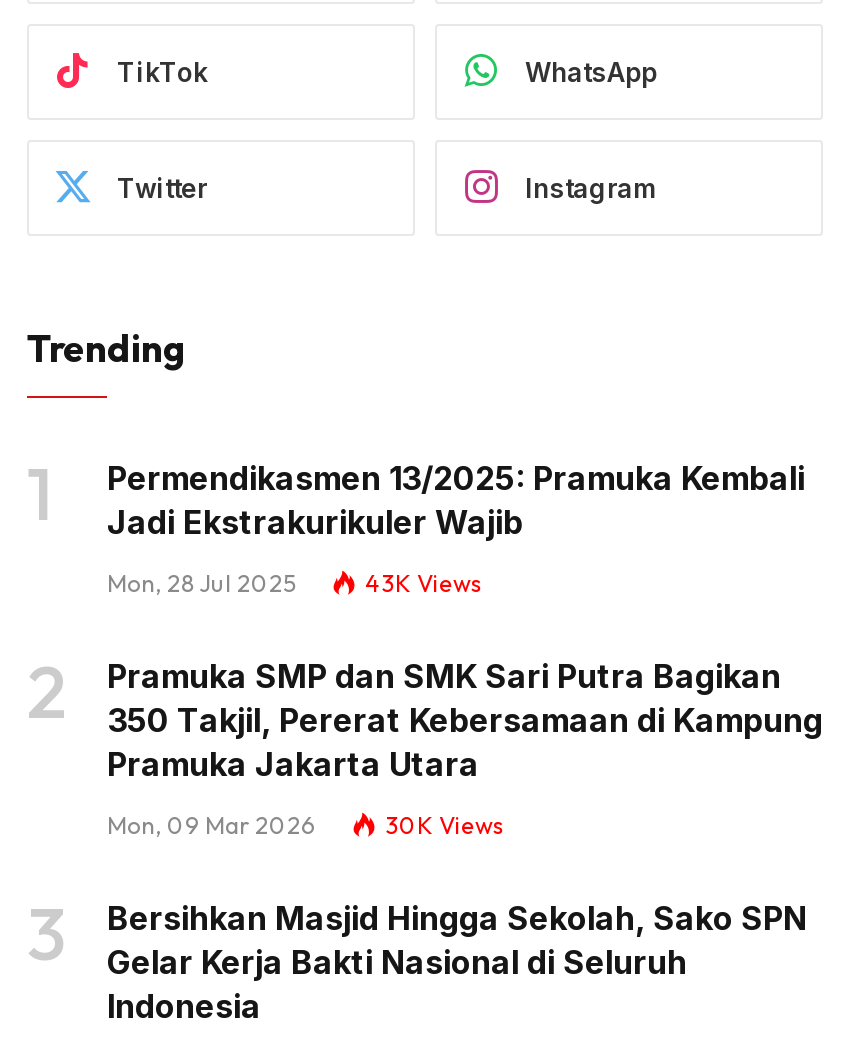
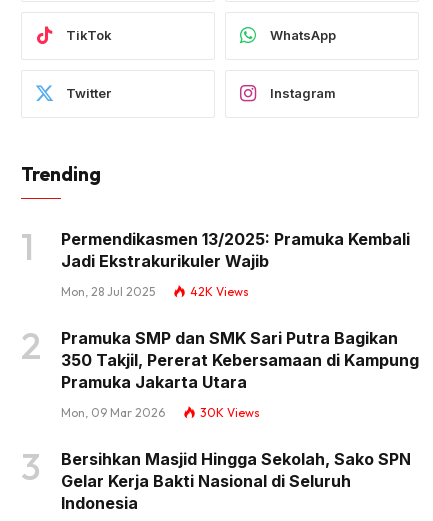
[365,568,483,598] 43K Views -> [190,284,249,299] 42K Views

